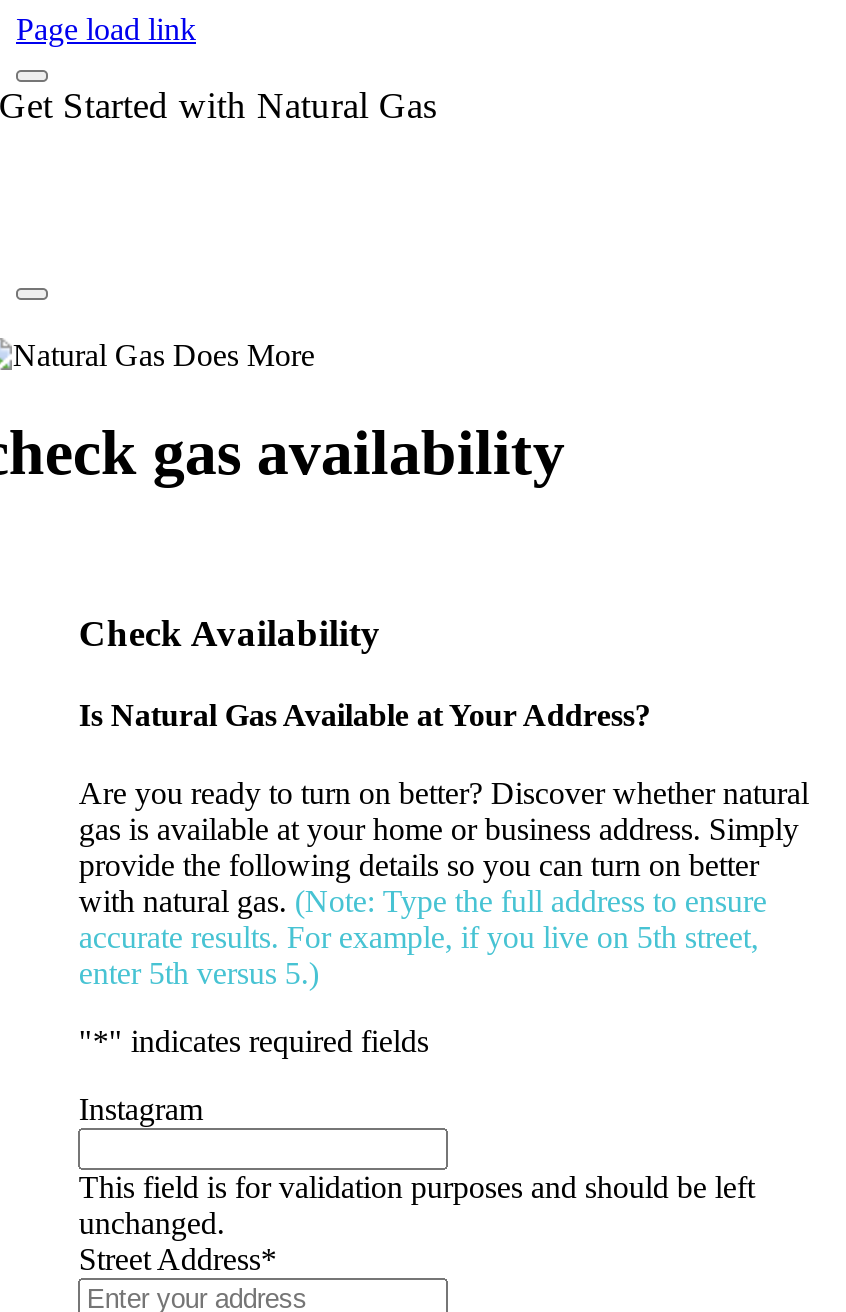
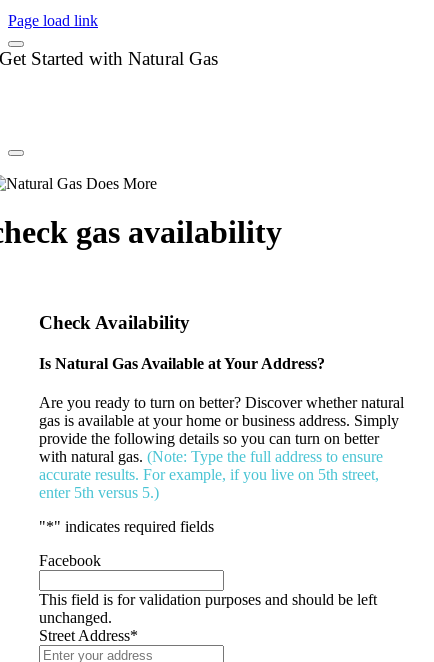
[79,1092,203,1126] Instagram -> [39,552,101,569] Facebook

